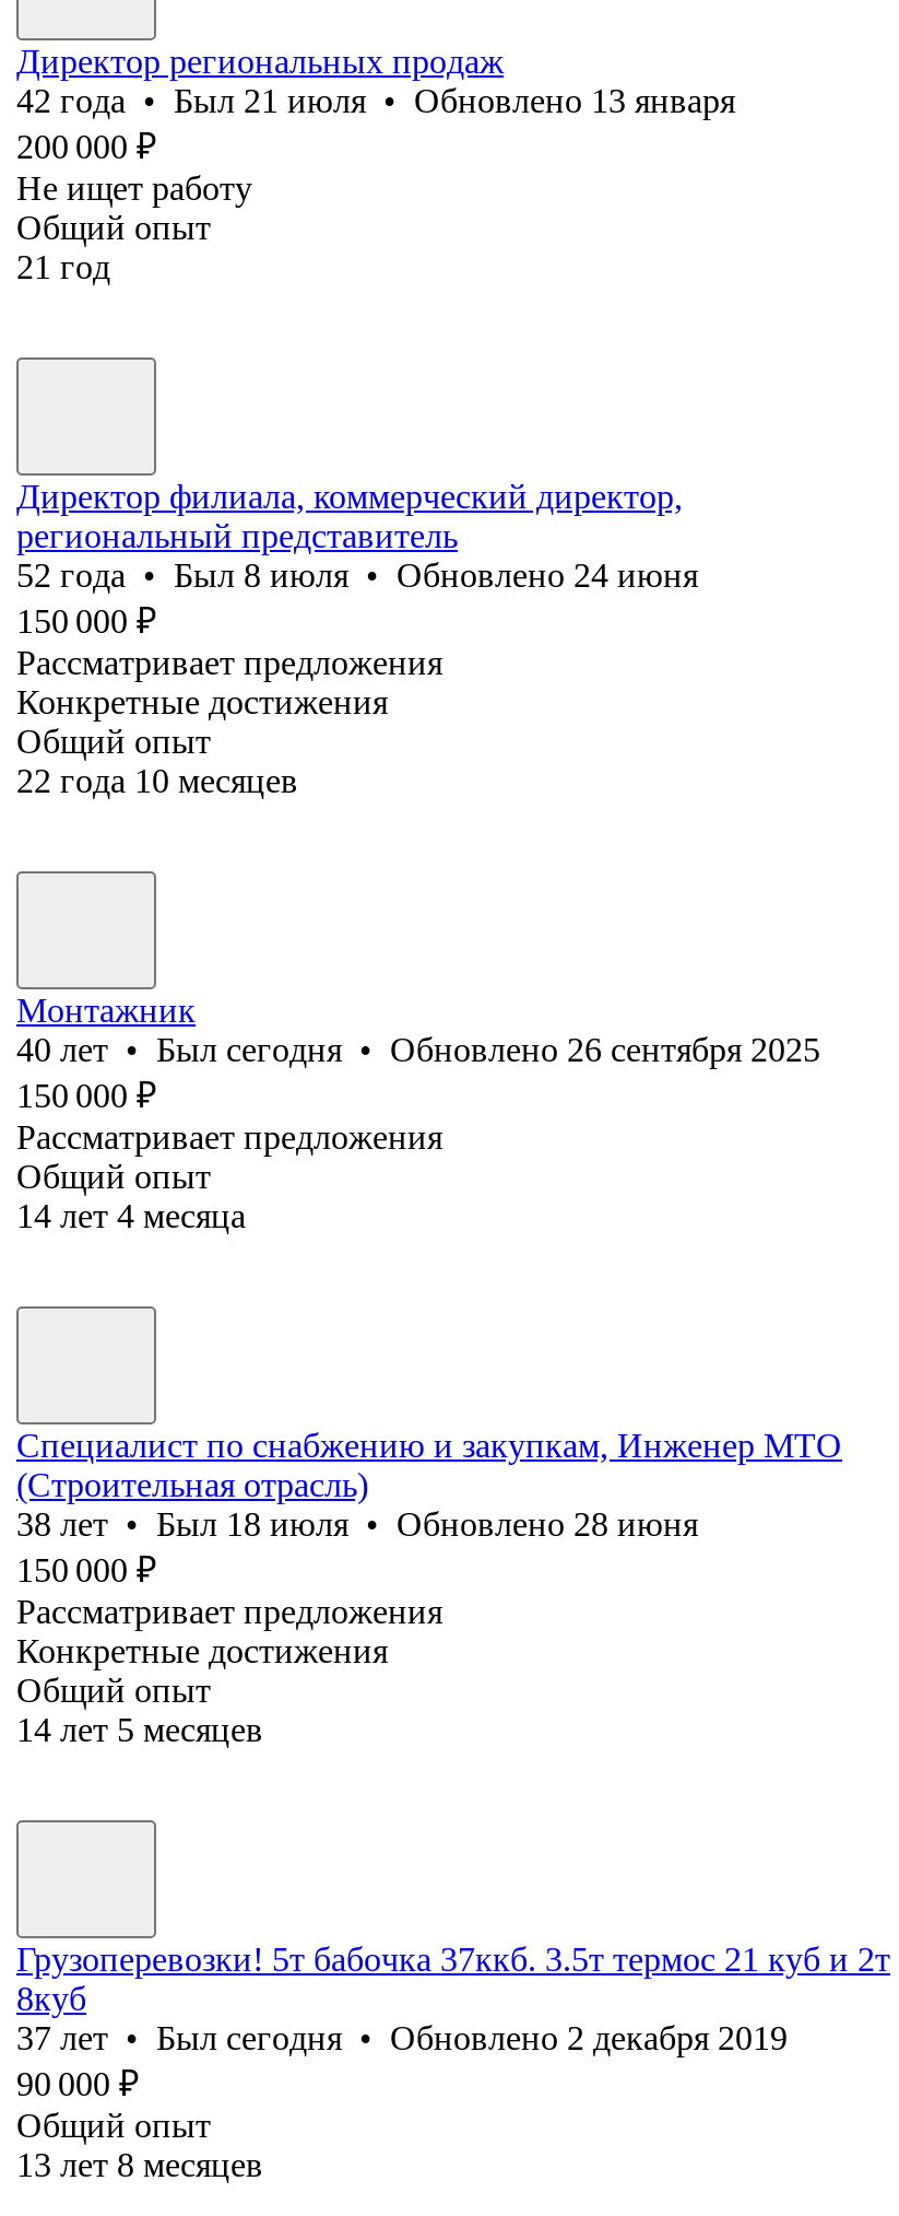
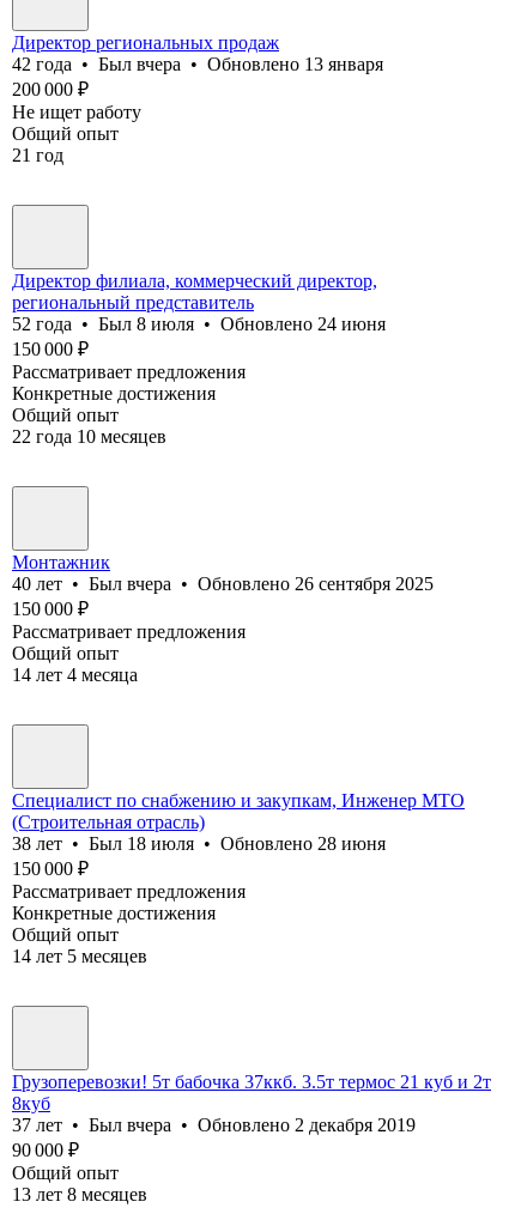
[16,82,735,119] 42 года • Был 21 июля • Обновлено 13 января -> [12,54,383,74] 42 года • Был вчера • Обновлено 13 января
[16,1031,820,1068] 40 лет • Был сегодня • Обновлено 26 сентября 2025 -> [12,573,434,594] 40 лет • Был вчера • Обновлено 26 сентября 2025
[16,2019,788,2056] 37 лет • Был сегодня • Обновлено 2 декабря 2019 -> [12,1115,416,1135] 37 лет • Был вчера • Обновлено 2 декабря 2019

